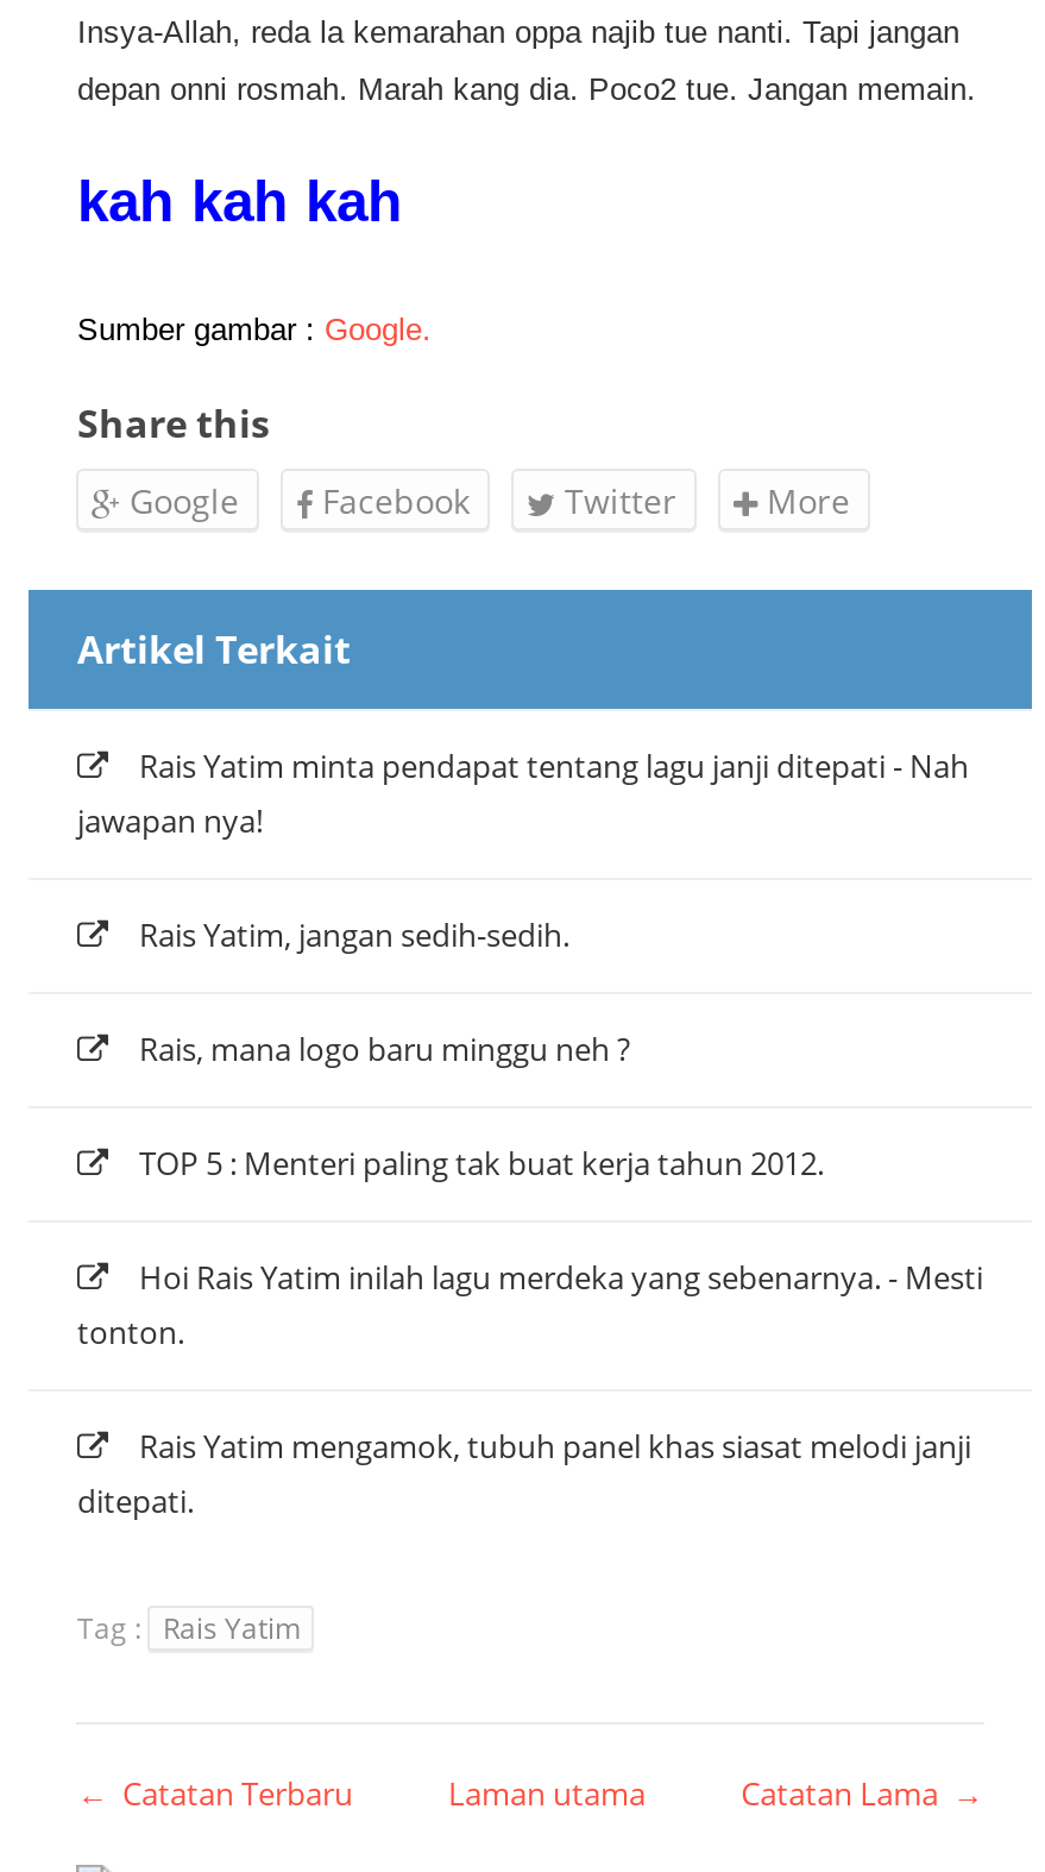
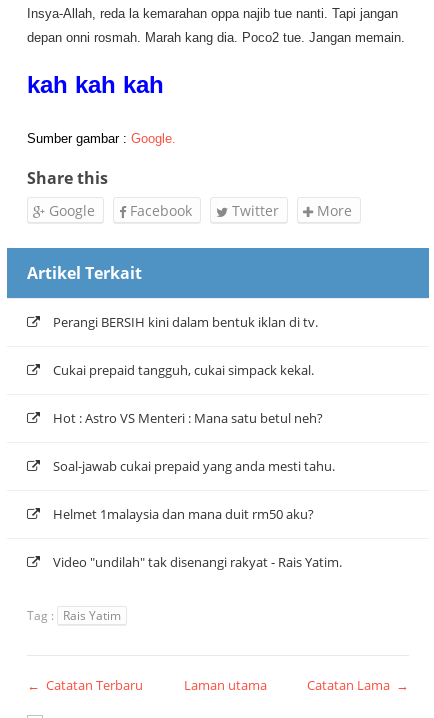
[77,745,969,842] Rais Yatim minta pendapat tentang lagu janji ditepati - Nah | jawapan nya! -> [53,313,318,331] Perangi BERSIH kini dalam bentuk iklan di tv.
[139,913,569,956] Rais Yatim, jangan sedih-sedih. -> [53,361,314,379] Cukai prepaid tangguh, cukai simpack kekal.
[139,1028,631,1070] Rais, mana logo baru minggu neh ? -> [53,409,323,427] Hot : Astro VS Menteri : Mana satu betul neh?
[139,1142,824,1185] TOP 5 : Menteri paling tak buat kerja tahun 2012. -> [53,457,335,475] Soal-jawab cukai prepaid yang anda mesti tahu.
[77,1256,983,1353] Hoi Rais Yatim inilah lagu merdeka yang sebenarnya. - Mesti | tonton. -> [53,505,314,523] Helmet 1malaysia dan mana duit rm50 aku?
[77,1425,971,1522] Rais Yatim mengamok, tubuh panel khas siasat melodi janji | ditepati. -> [53,553,342,571] Video "undilah" tak disenangi rakyat - Rais Yatim.

